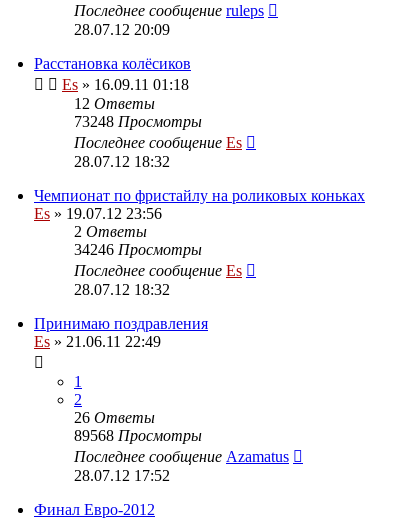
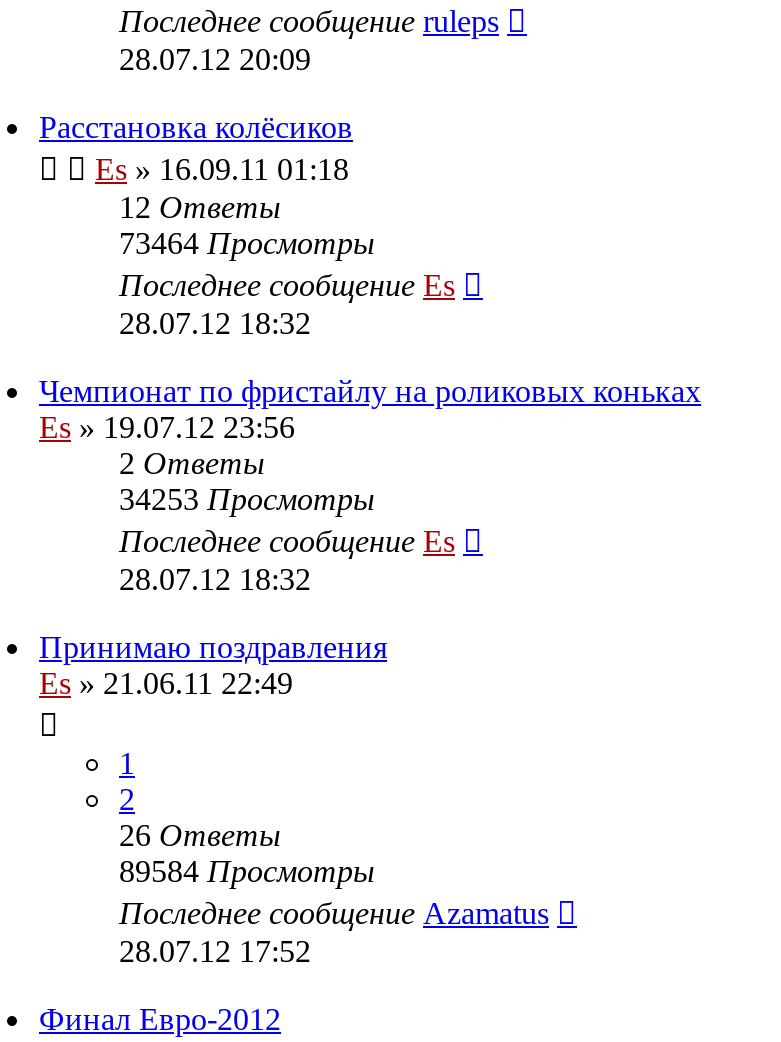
[74,113,202,130] 73248 Просмотры -> [119,226,375,260] 73464 Просмотры
[74,241,202,258] 34246 Просмотры -> [119,482,375,516] 34253 Просмотры
[74,427,202,444] 89568 Просмотры -> [119,854,375,888] 89584 Просмотры

